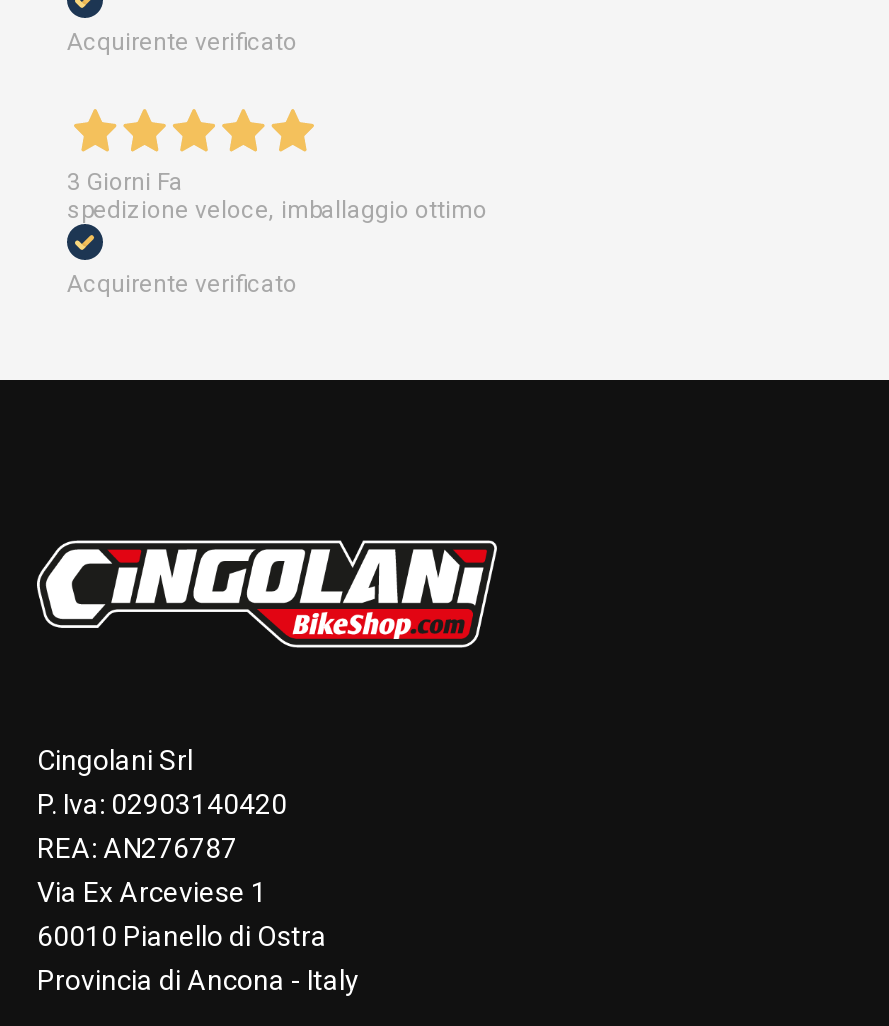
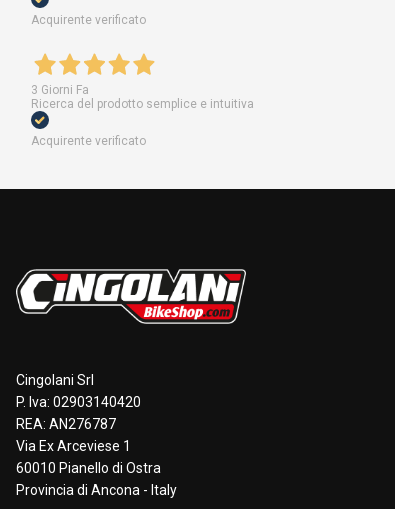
[67,195,487,223] spedizione veloce, imballaggio ottimo -> [31,97,254,111] Ricerca del prodotto semplice e intuitiva

